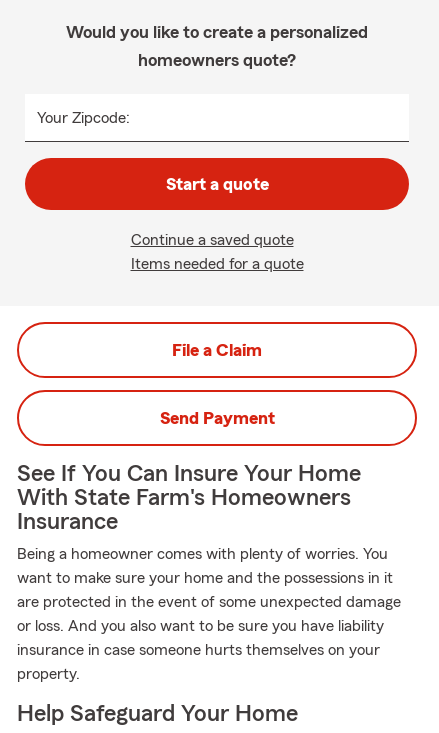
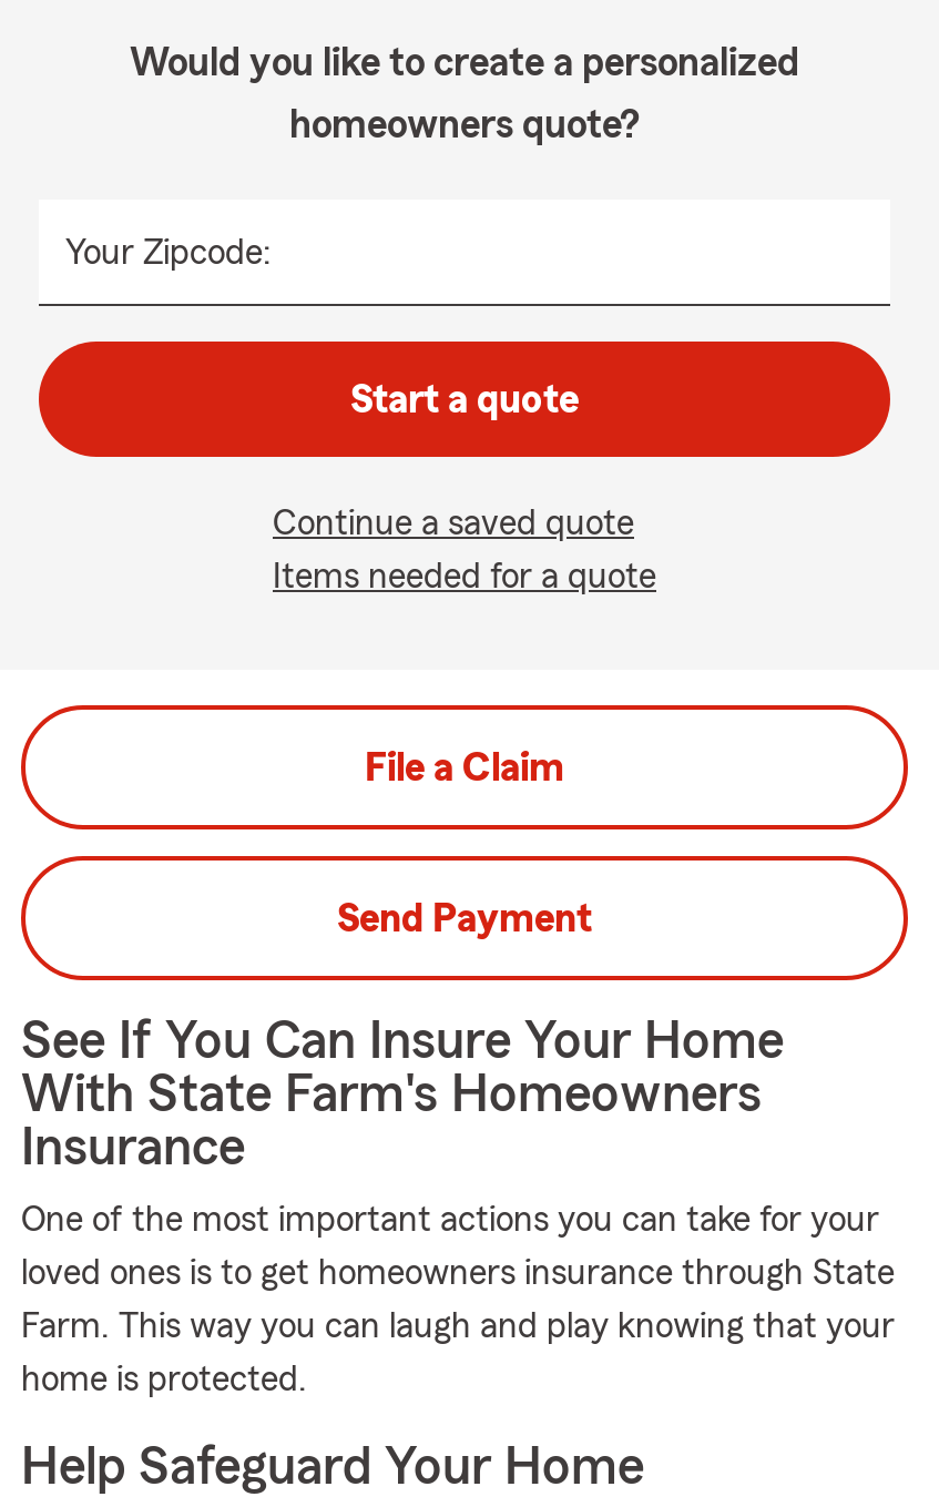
[17,546,401,682] Being a homeowner comes with plenty of worries. You | want to make sure your home and the possessions in it | are protected in the event of some unexpected damage | or loss. And you also want to be sure you have liability | insurance in case someone hurts themselves on your | property. -> [21,1202,895,1397] One of the most important actions you can take for your | loved ones is to get homeowners insurance through State | Farm. This way you can laugh and play knowing that your | home is protected.

